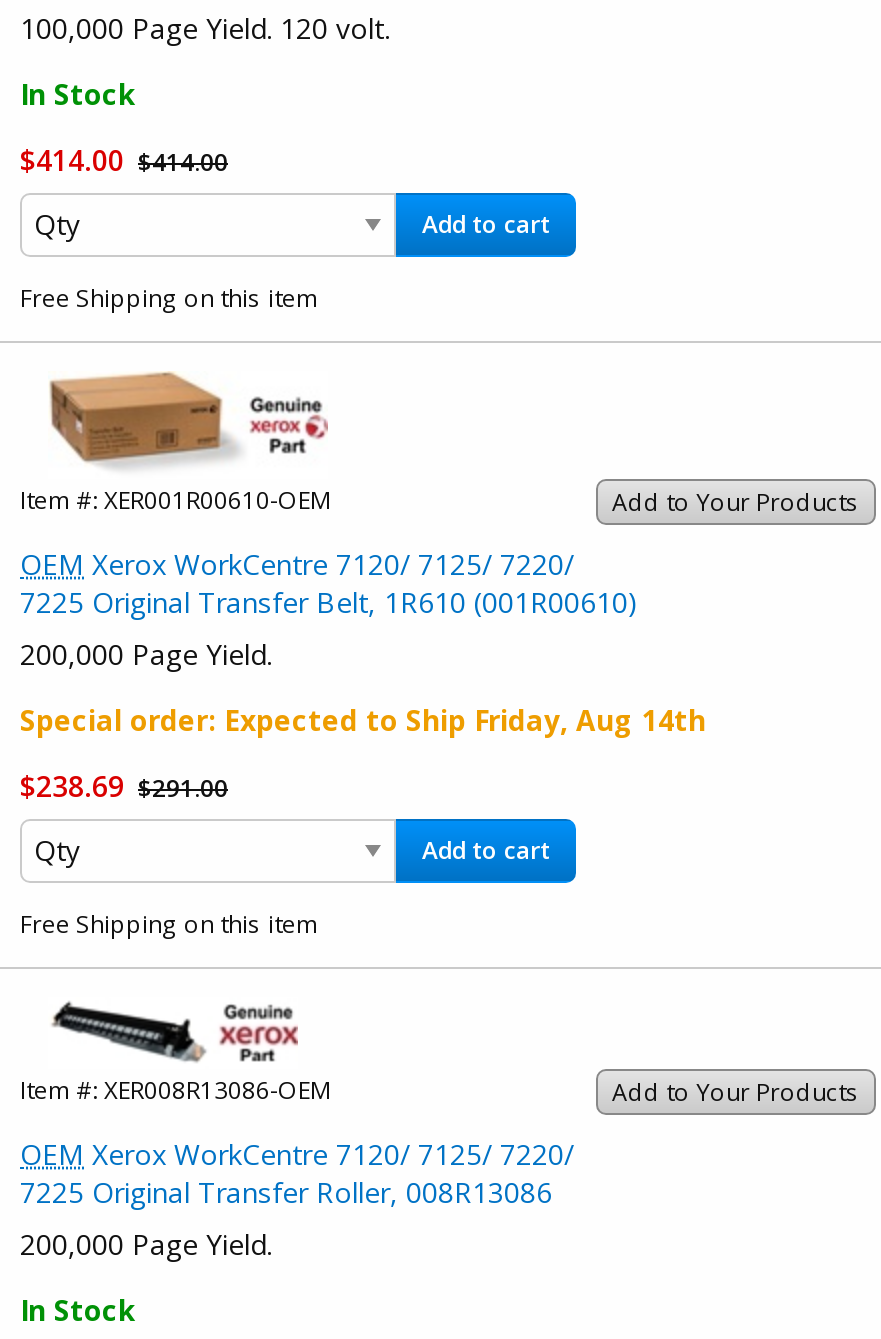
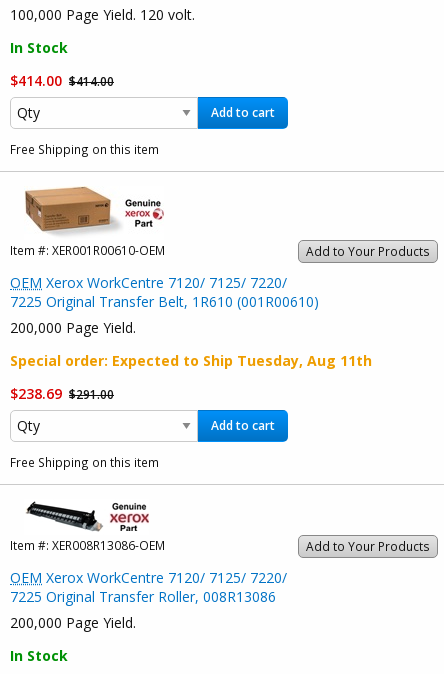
[20,701,706,739] Special order: Expected to Ship Friday, Aug 14th -> [10,351,372,370] Special order: Expected to Ship Tuesday, Aug 11th

